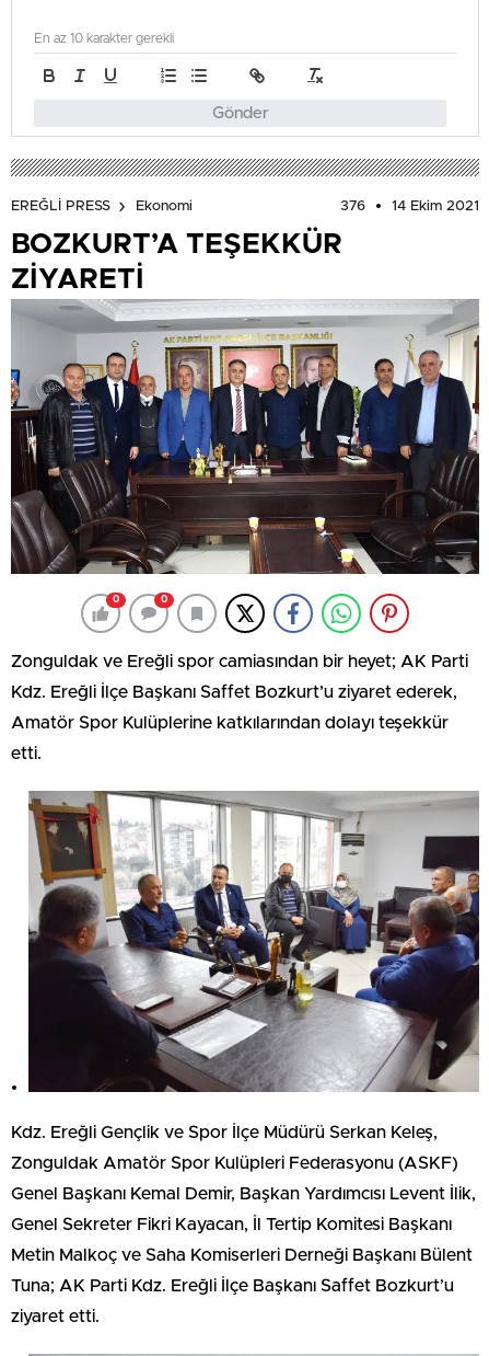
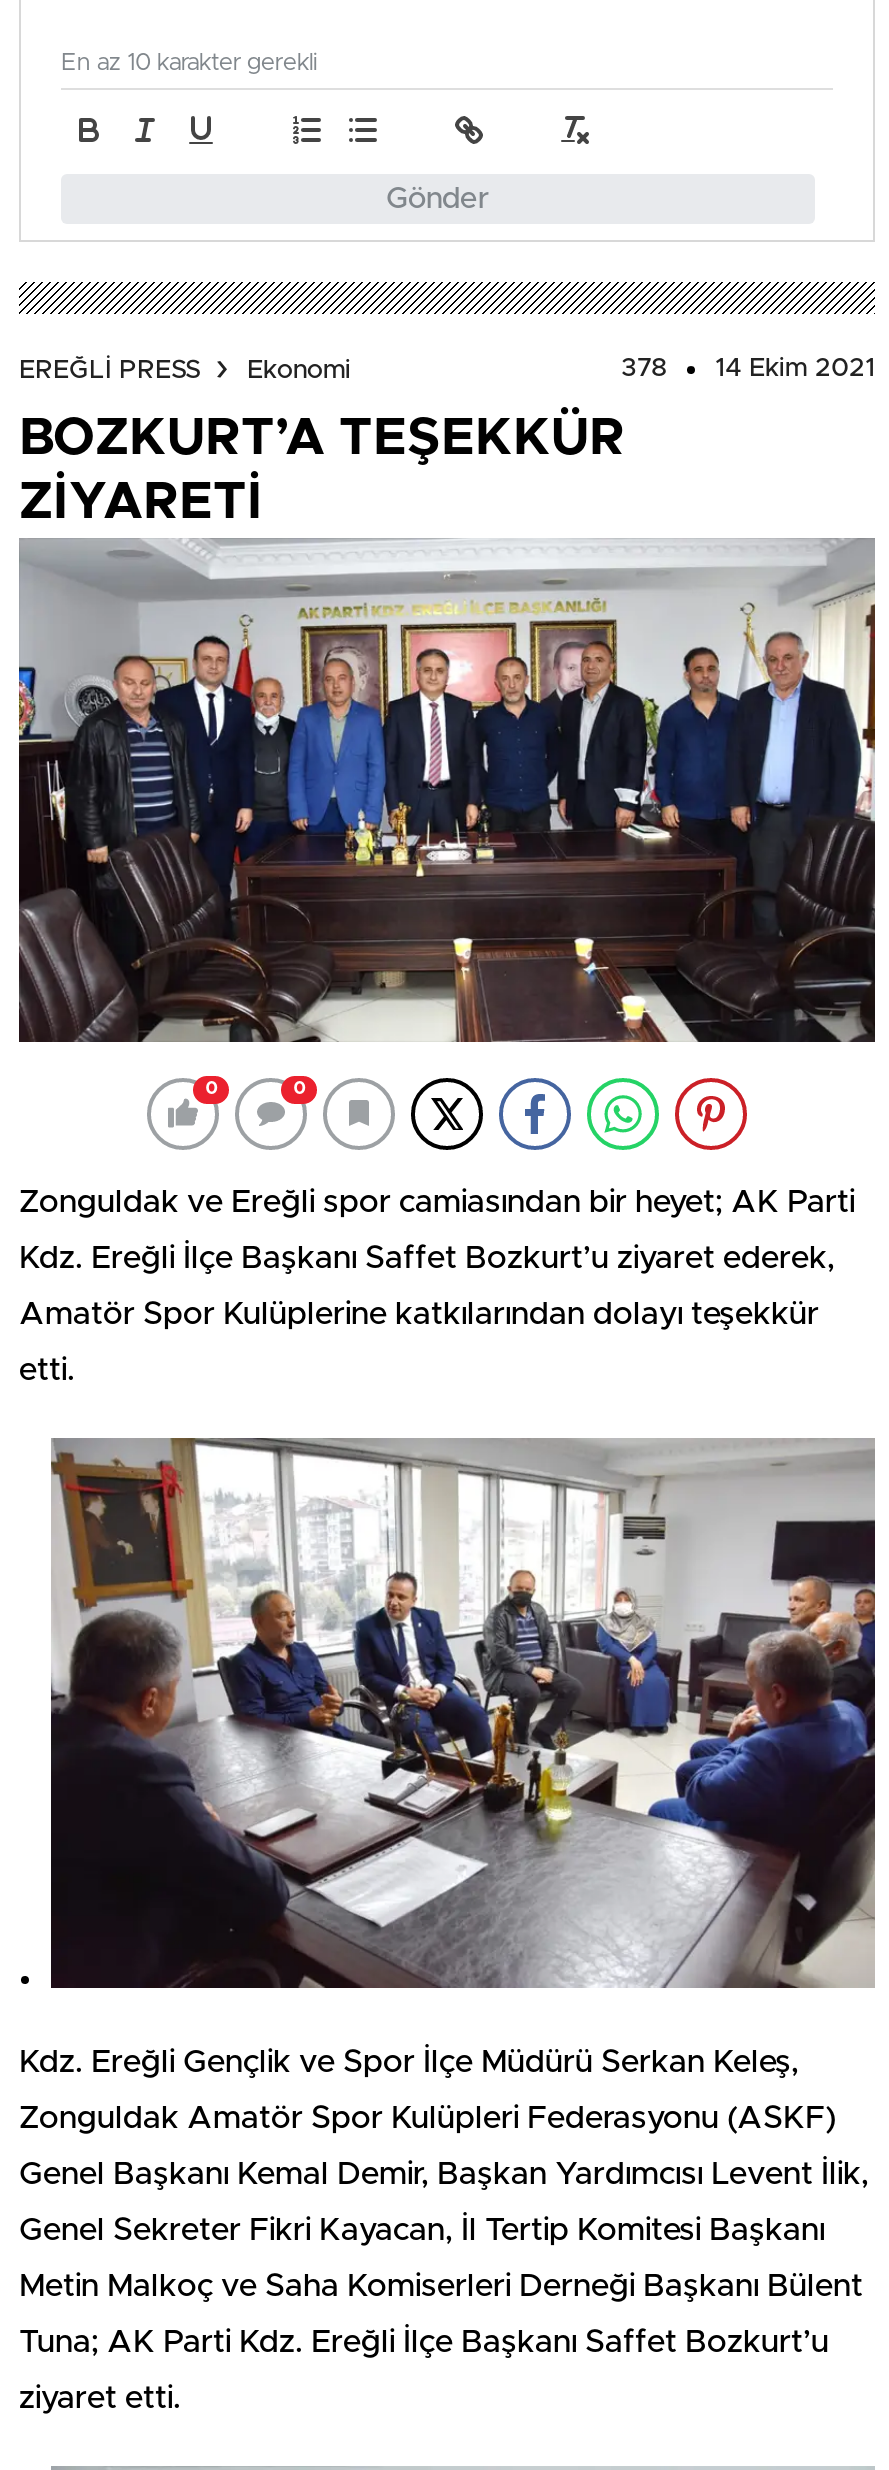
[340,199,479,213] 376 14 Ekim 2021 -> [621,357,875,383] 378 14 Ekim 2021

